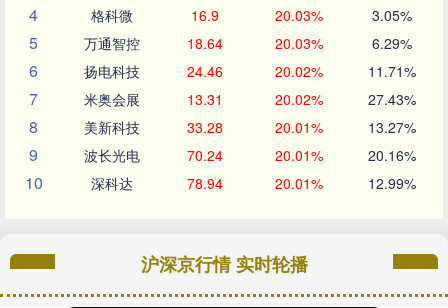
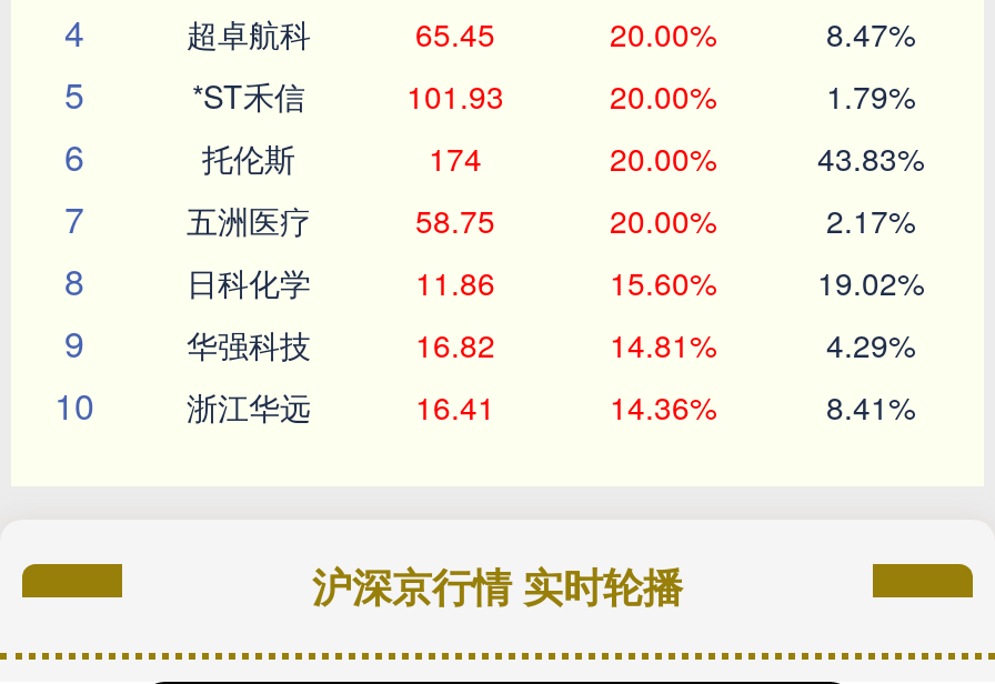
[91,5,412,25] 格科微 | 16.9 | 20.03% | 3.05% -> [187,12,915,56] 超卓航科 | 65.45 | 20.00% | 8.47%
[84,33,412,53] 万通智控 | 18.64 | 20.03% | 6.29% -> [192,74,915,118] *ST禾信 | 101.93 | 20.00% | 1.79%
[84,61,416,81] 扬电科技 | 24.46 | 20.02% | 11.71% -> [202,136,924,181] 托伦斯 | 174 | 20.00% | 43.83%
[84,89,416,109] 米奥会展 | 13.31 | 20.02% | 27.43% -> [187,198,915,243] 五洲医疗 | 58.75 | 20.00% | 2.17%
[84,117,416,137] 美新科技 | 33.28 | 20.01% | 13.27% -> [187,260,924,305] 日科化学 | 11.86 | 15.60% | 19.02%
[84,145,416,165] 波长光电 | 70.24 | 20.01% | 20.16% -> [187,323,915,367] 华强科技 | 16.82 | 14.81% | 4.29%
[91,173,416,193] 深科达 | 78.94 | 20.01% | 12.99% -> [187,385,915,429] 浙江华远 | 16.41 | 14.36% | 8.41%

